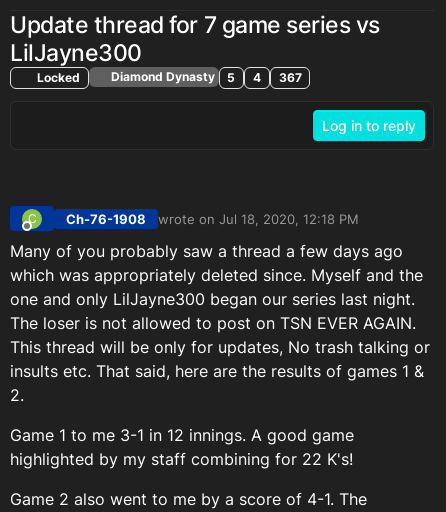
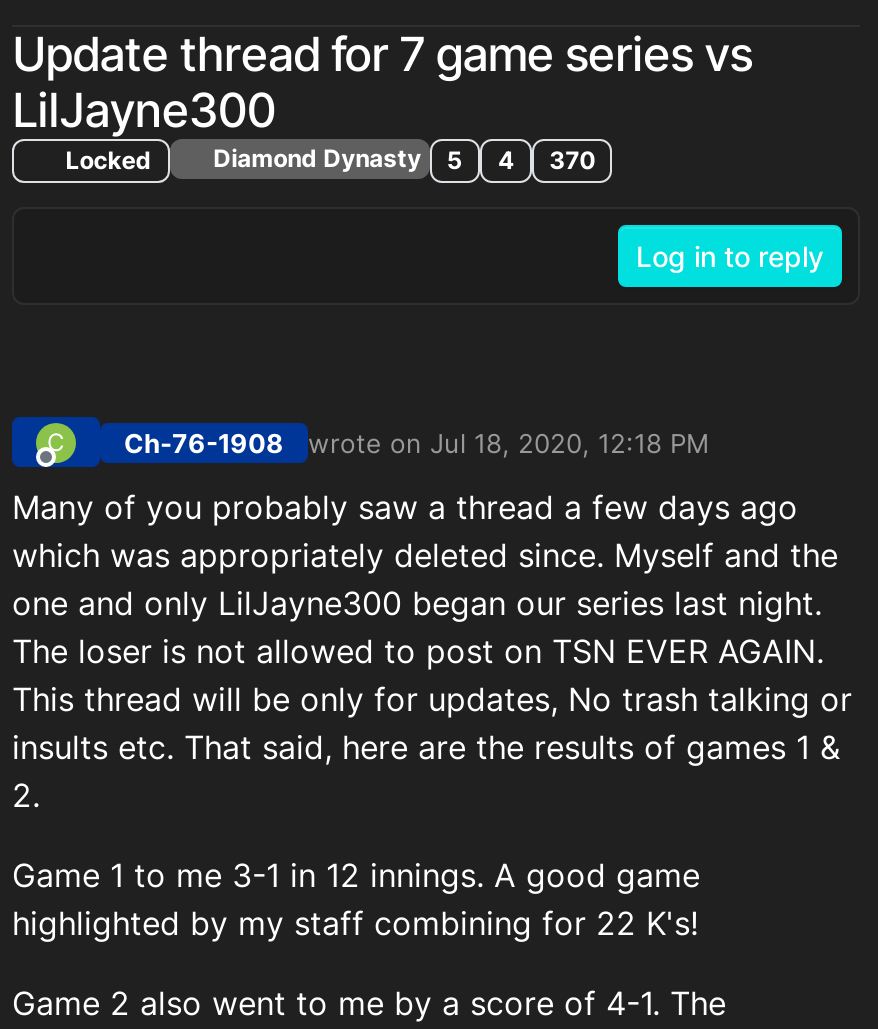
[34,69,302,85] Locked Diamond Dynasty 5 4 367 -> [60,143,595,175] Locked Diamond Dynasty 5 4 370

